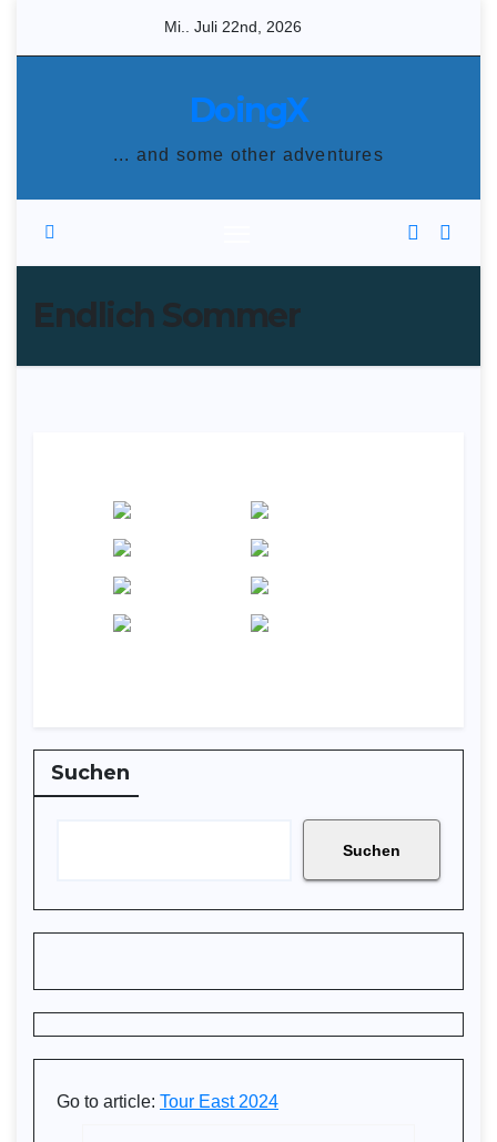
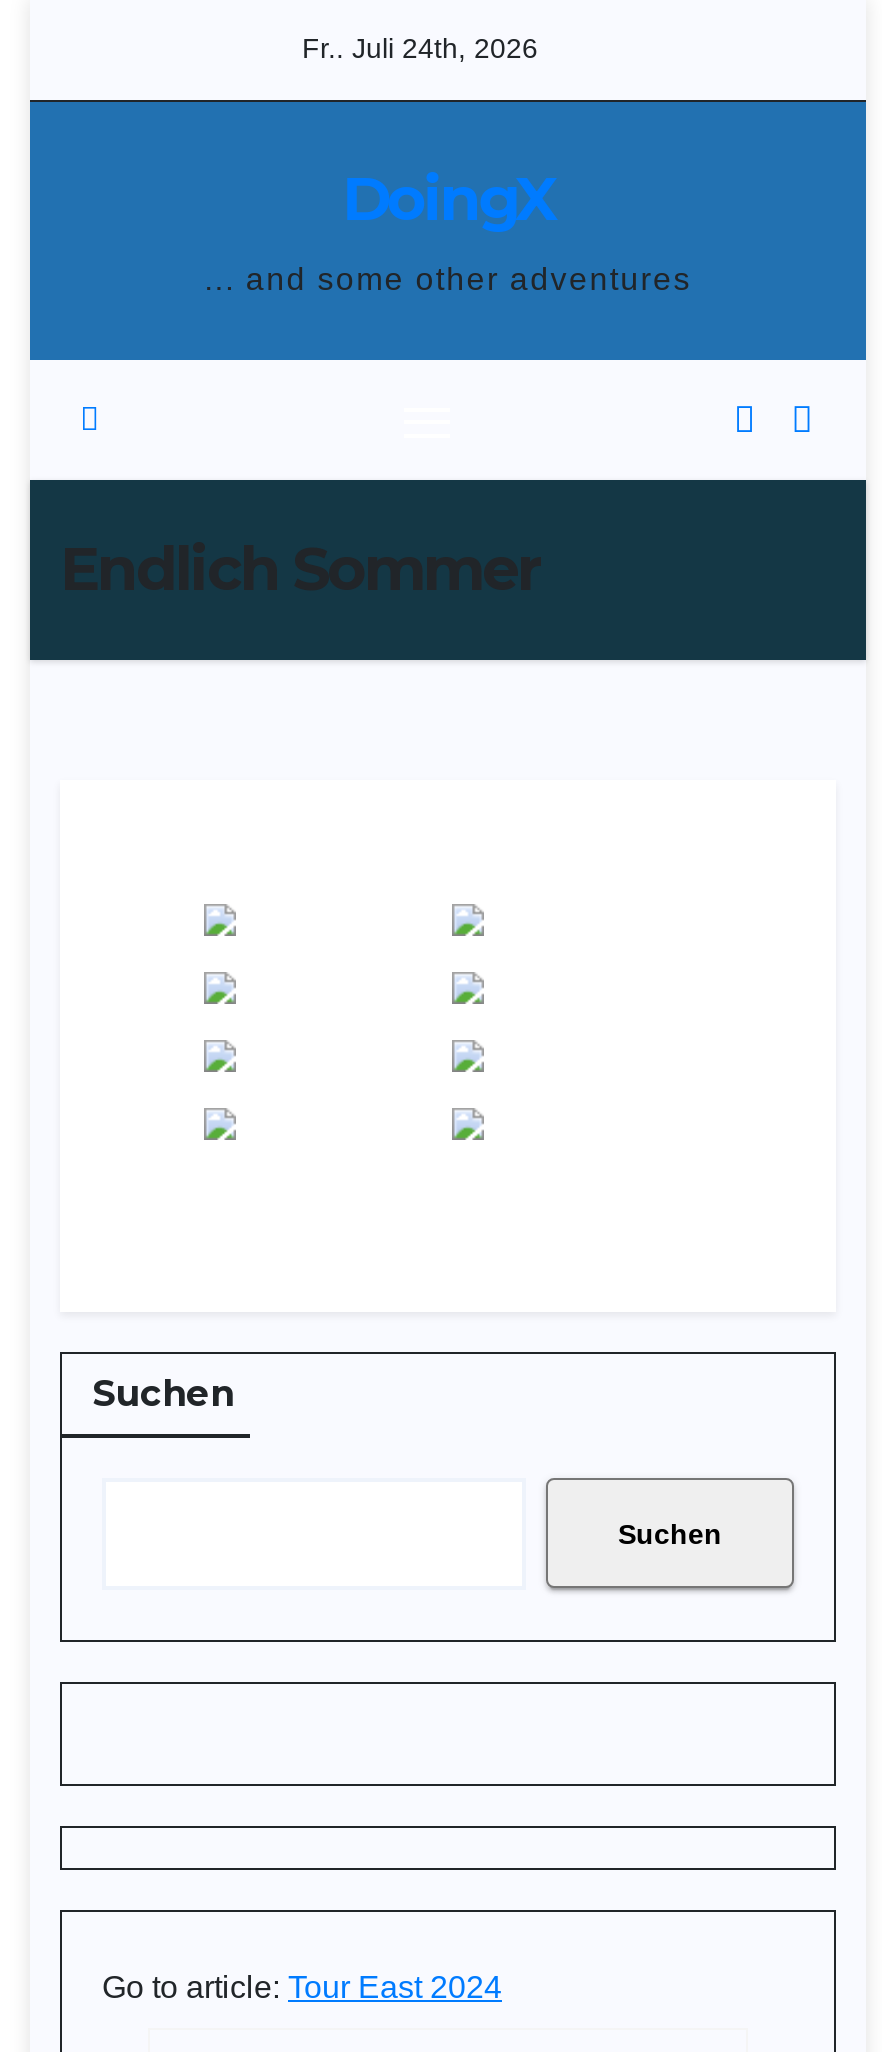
[164,18,302,35] Mi.. Juli 22nd, 2026 -> [302,32,538,64] Fr.. Juli 24th, 2026

